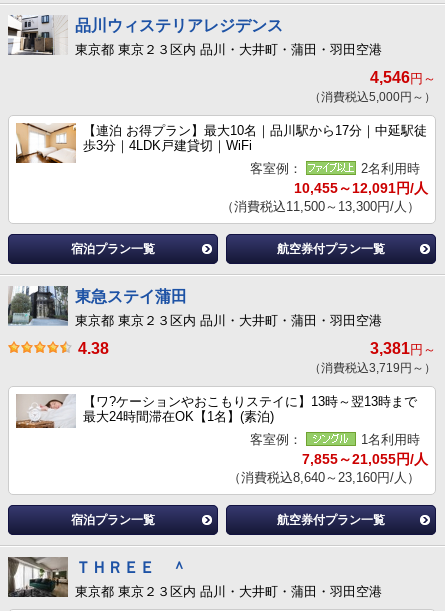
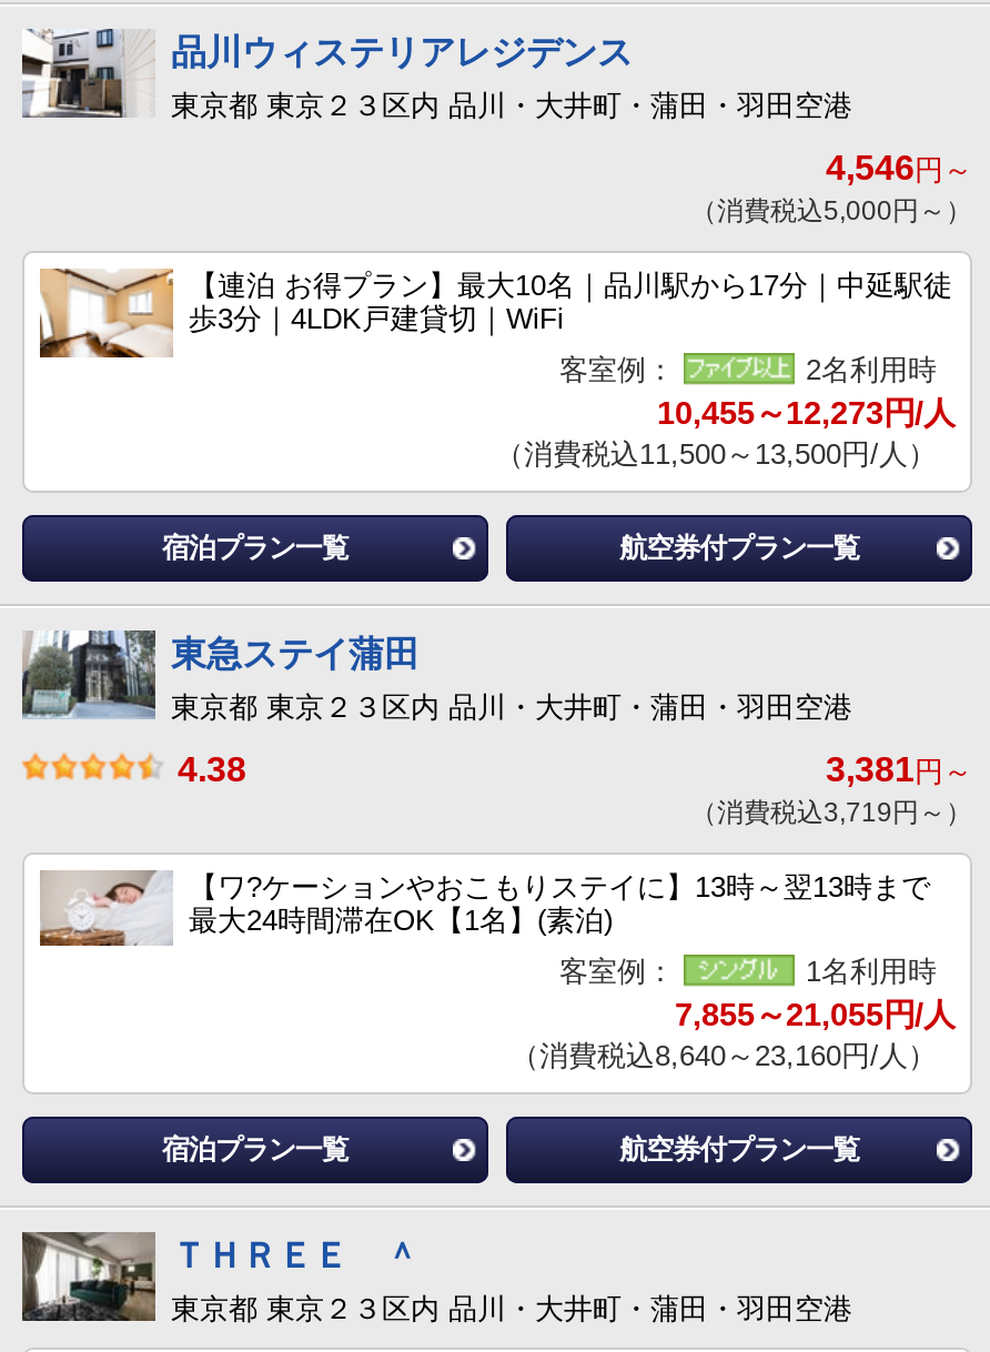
[294,180,428,196] 10,455～12,091円/人 -> [657,395,954,431] 10,455～12,273円/人
[221,199,420,214] （消費税込11,500～13,300円/人） -> [495,437,937,471] （消費税込11,500～13,500円/人）

